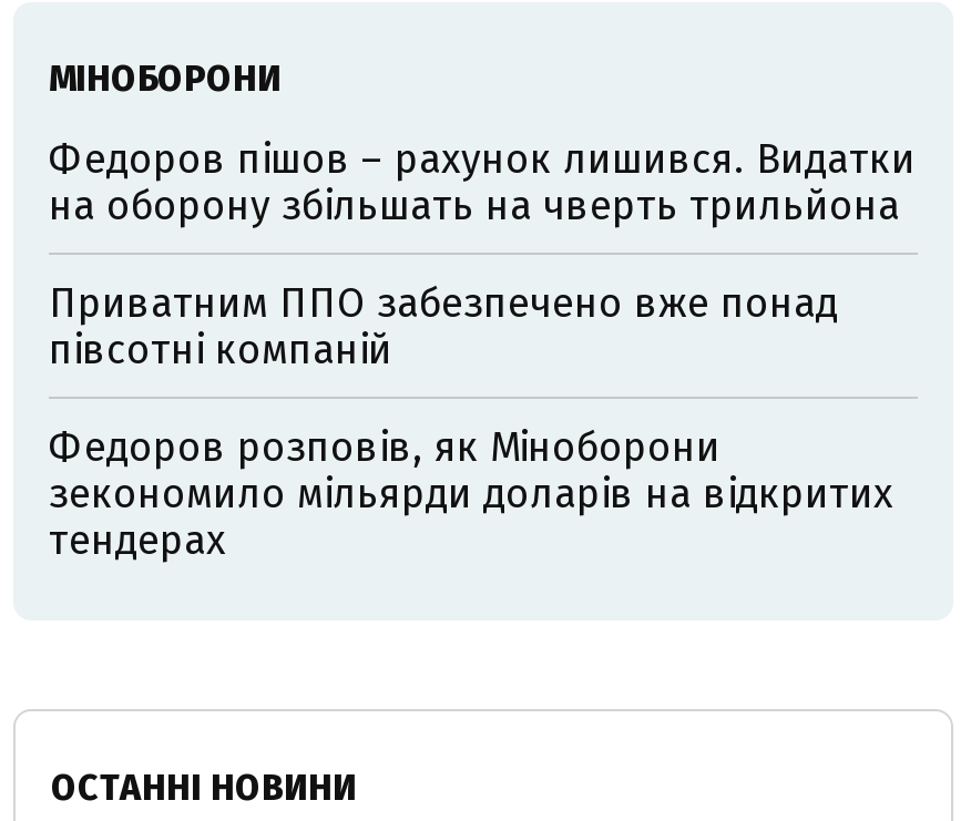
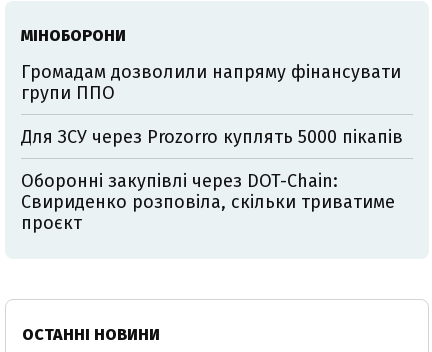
[49,135,916,230] Федоров пішов – рахунок лишився. Видатки | на оборону збільшать на чверть трильйона -> [21,61,401,104] Громадам дозволили напряму фінансувати | групи ППО
[49,279,838,374] Приватним ППО забезпечено вже понад | півсотні компаній -> [21,126,403,148] Для ЗСУ через Prozorro куплять 5000 пікапів
[49,423,893,564] Федоров розповів, як Міноборони | зекономило мільярди доларів на відкритих | тендерах -> [21,170,395,234] Оборонні закупівлі через DOT-Chain: | Свириденко розповіла, скільки триватиме | проєкт

